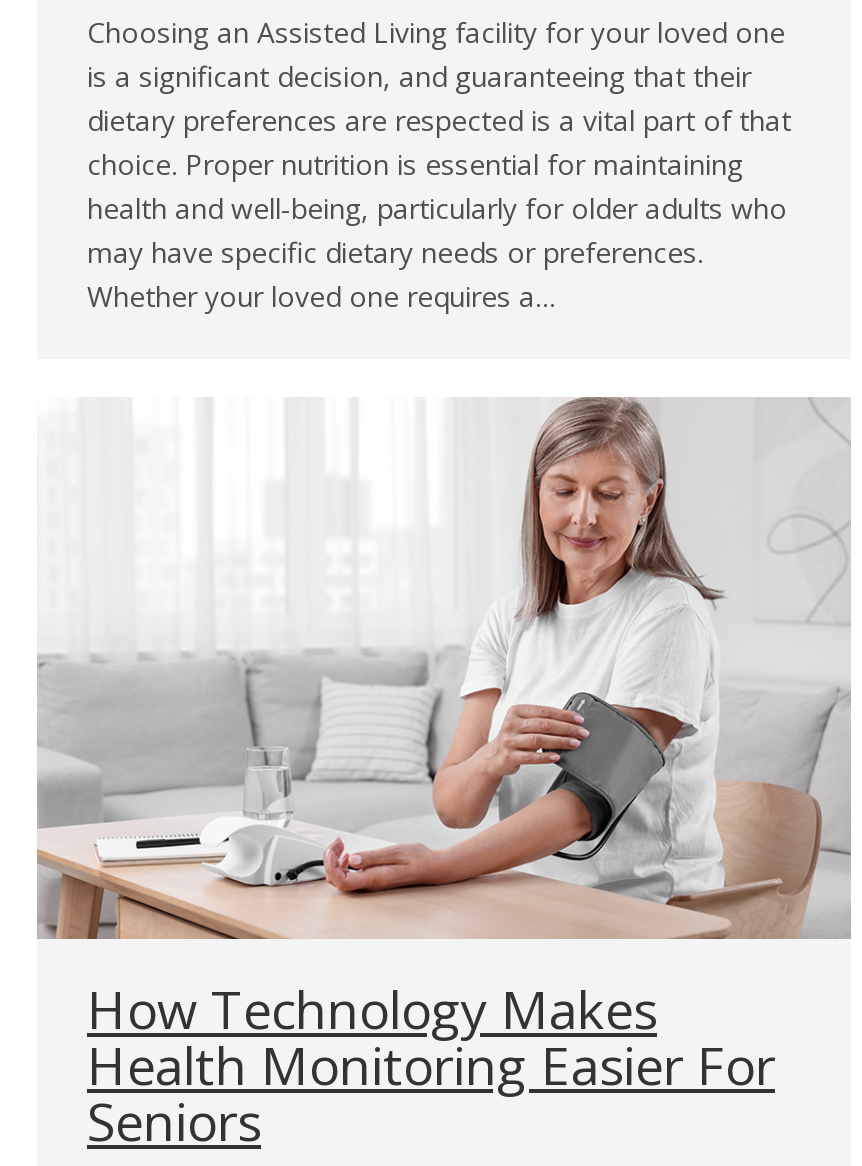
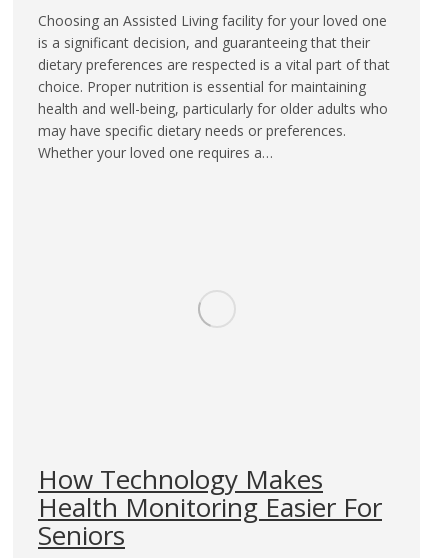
[35,395,853,941] [image] -> none

